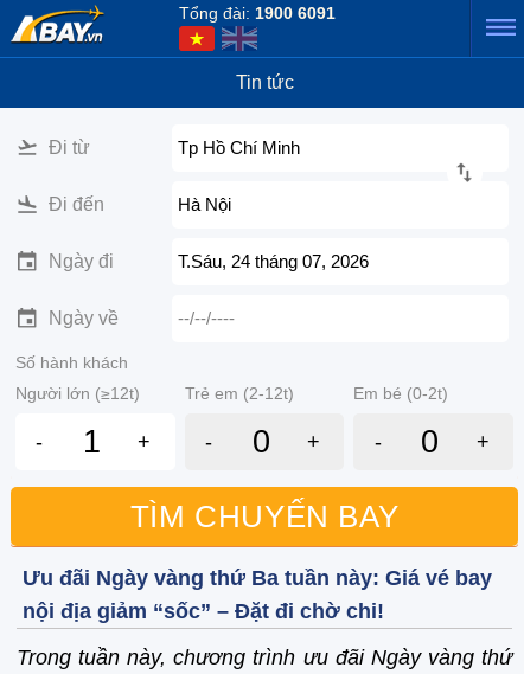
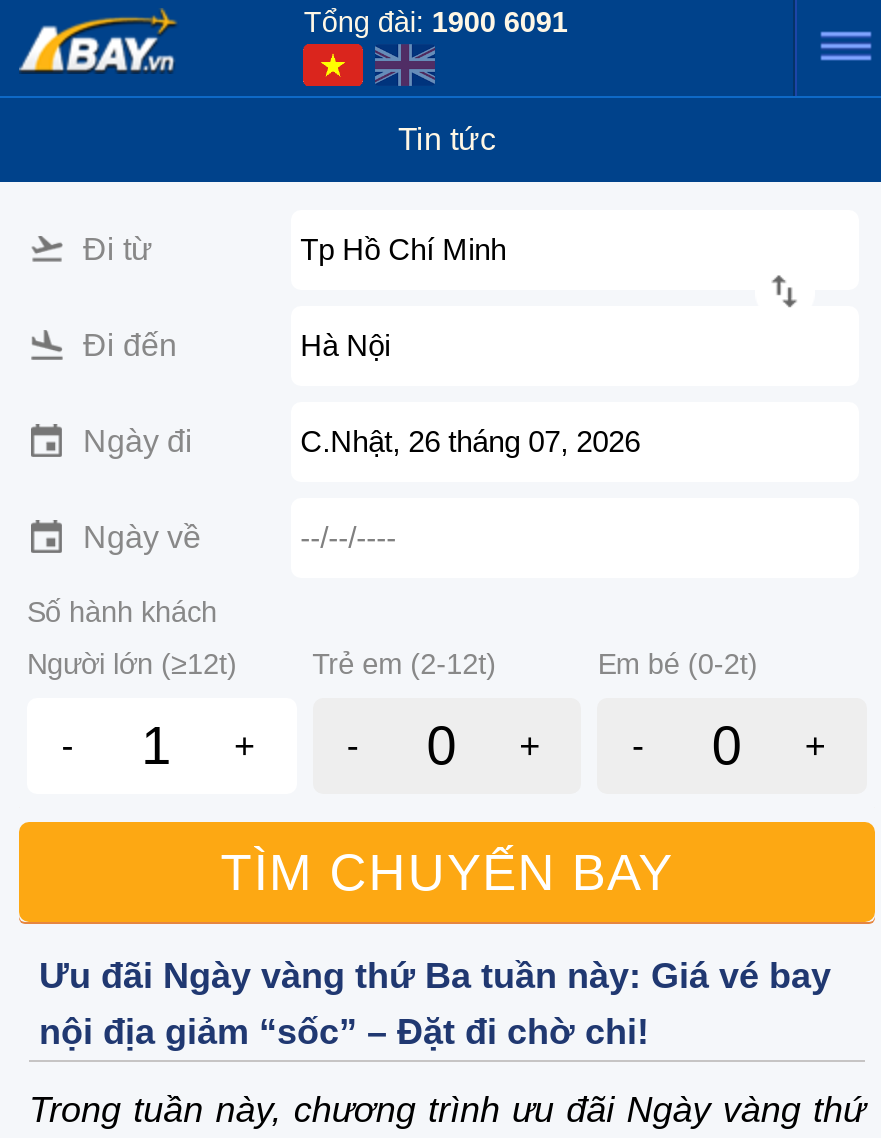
[177,251,368,271] T.Sáu, 24 tháng 07, 2026 -> [300,424,640,458] C.Nhật, 26 tháng 07, 2026

